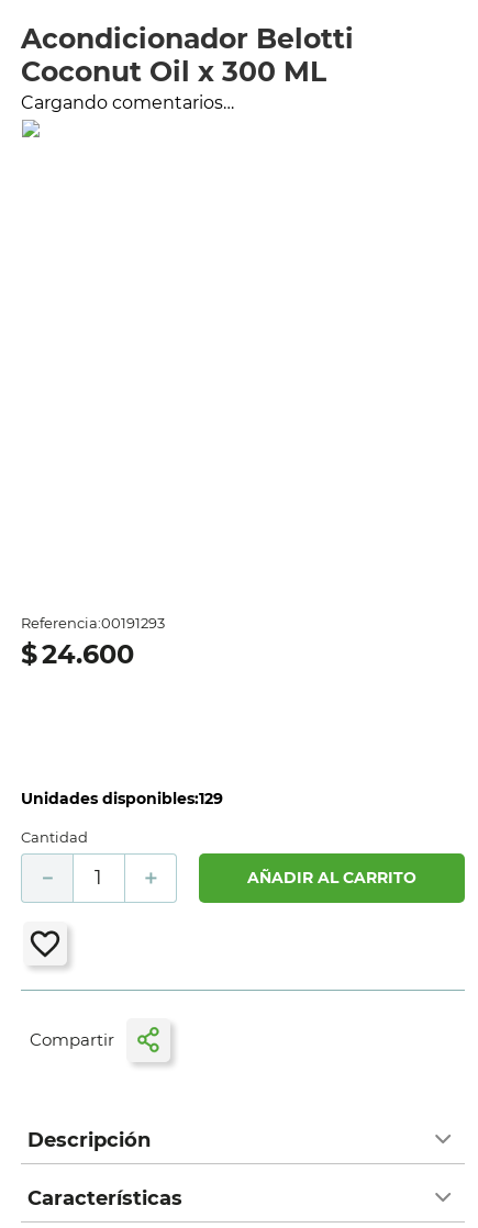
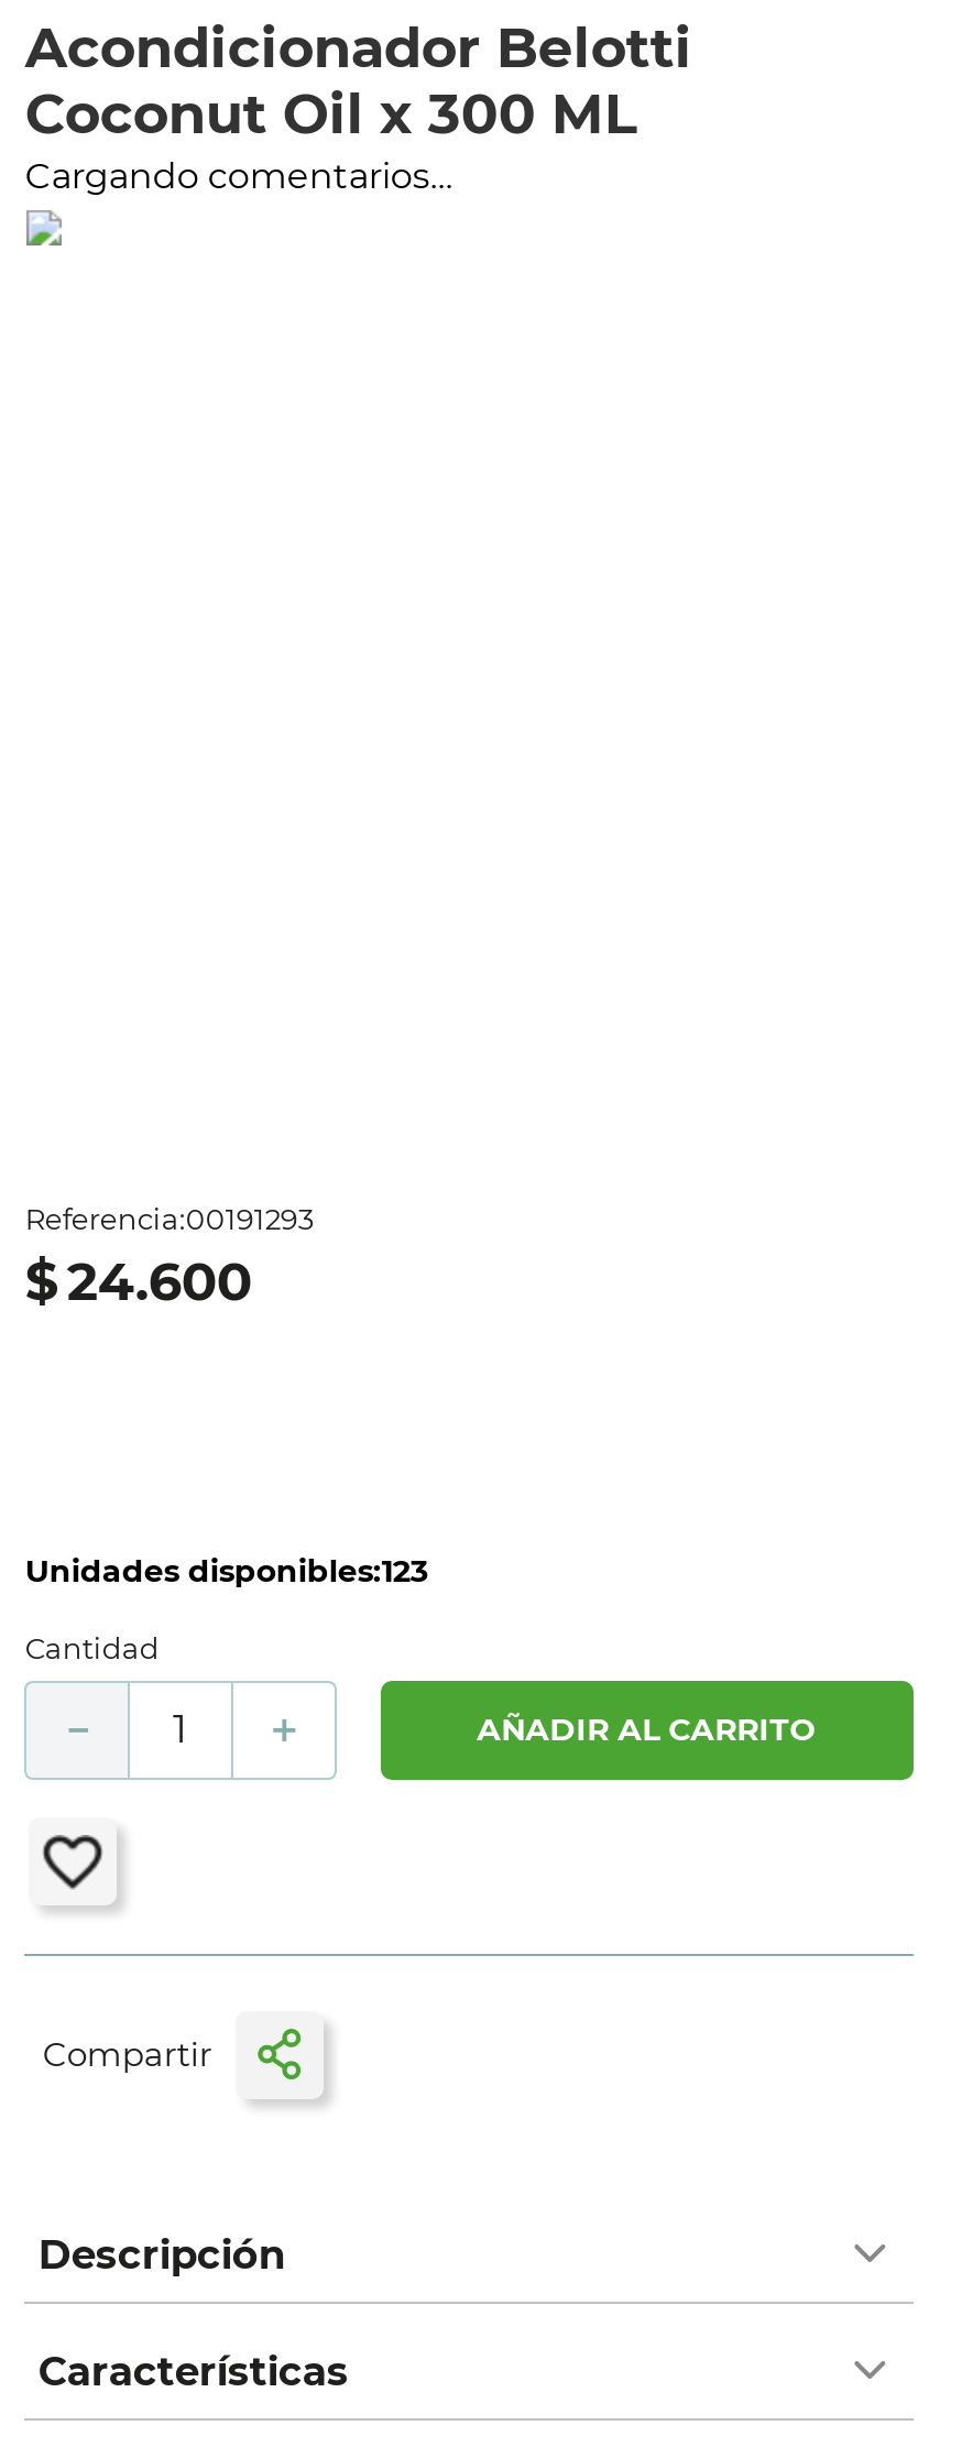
[21,788,224,808] Unidades disponibles:129 -> [25,1551,428,1590] Unidades disponibles:123

